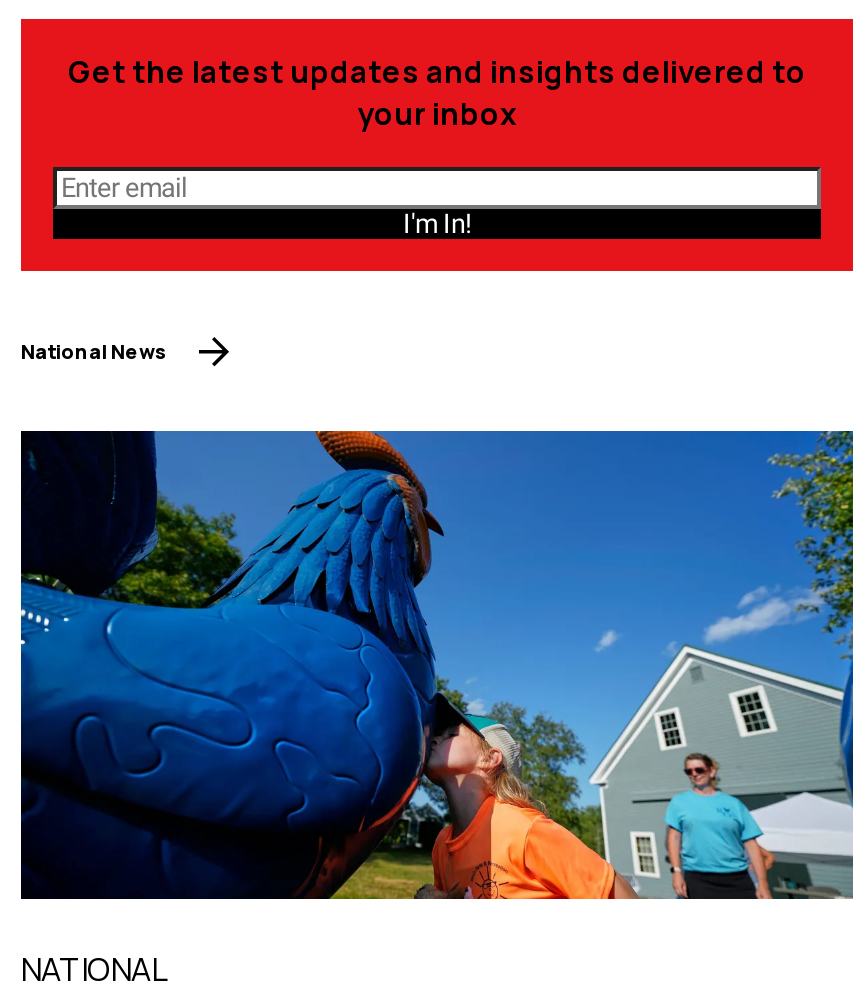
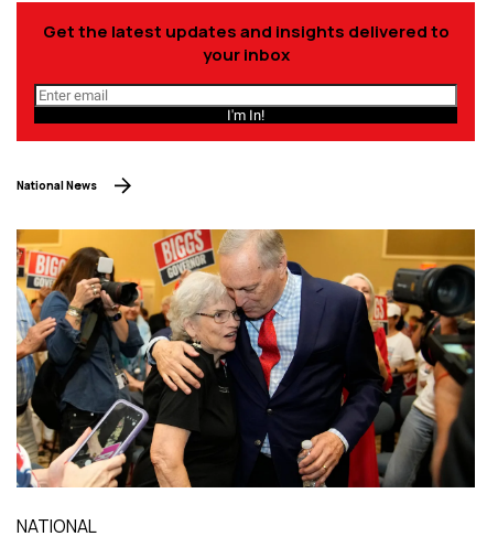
[19,429,855,901] [image] -> [15,228,476,489] [image]

